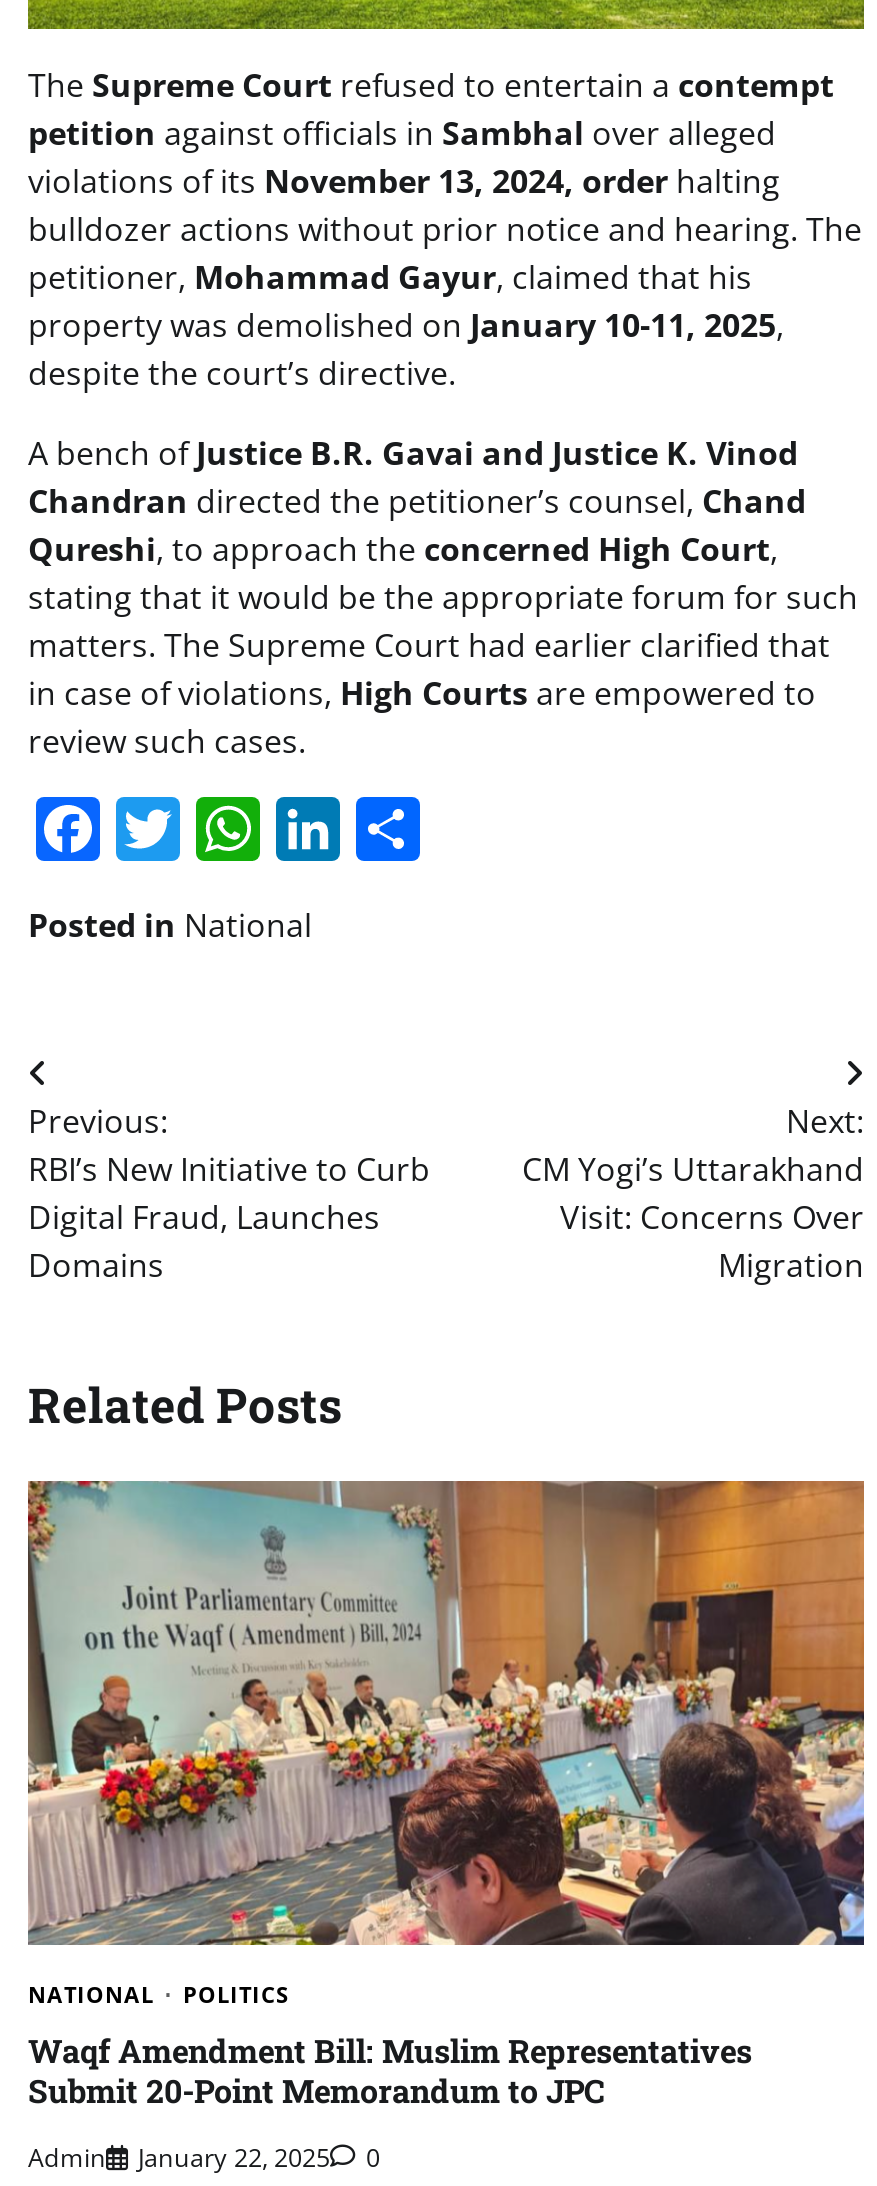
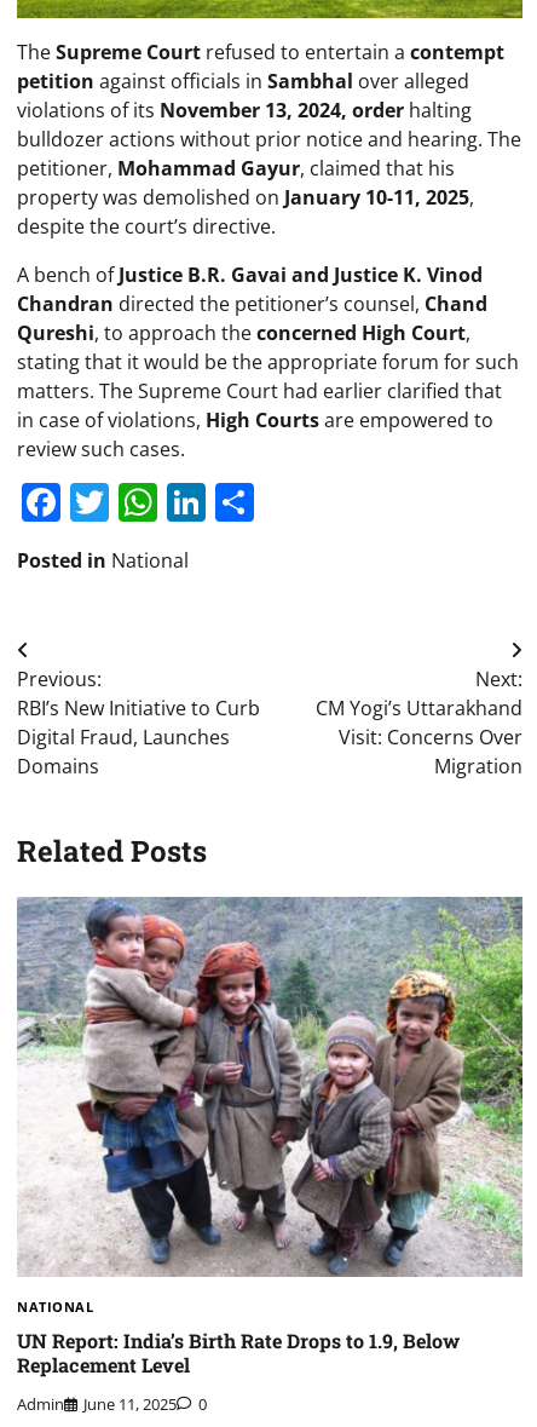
[26,1478,866,1946] [image] -> [16,896,524,1277] [image]
[28,1979,752,2112] POLITICS | Waqf Amendment Bill: Muslim Representatives | Submit 20-Point Memorandum to JPC -> [17,1328,460,1377] UN Report: India’s Birth Rate Drops to 1.9, Below | Replacement Level
[28,2139,380,2175] Admin January 22, 2025 0 -> [17,1394,207,1415] Admin June 11, 2025 0

